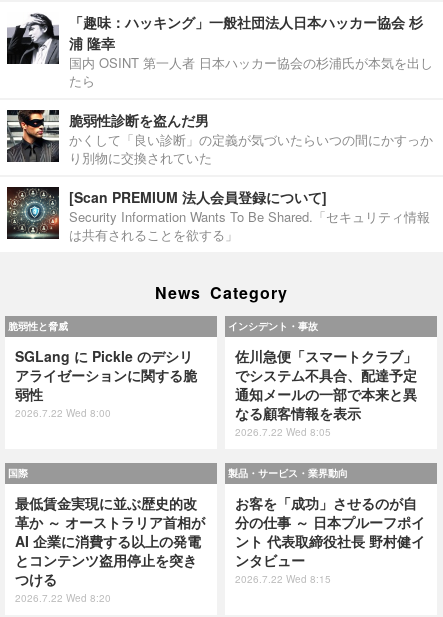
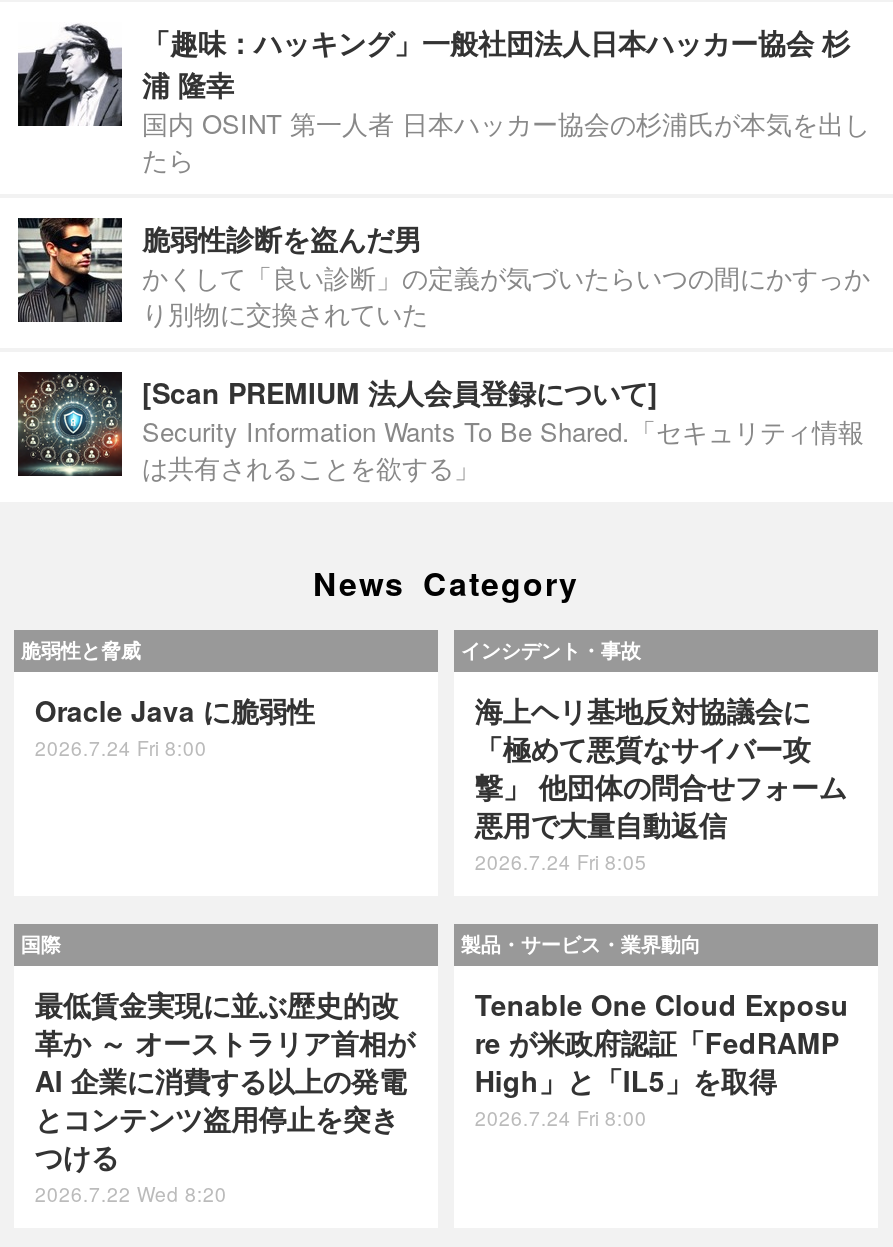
[15,346,197,420] SGLang に Pickle のデシリ | アライゼーションに関する脆 | 弱性 | 2026.7.22 Wed 8:00 -> [35,690,315,762] Oracle Java に脆弱性 | 2026.7.24 Fri 8:00
[235,346,417,439] 佐川急便「スマートクラブ」 | でシステム不具合、配達予定 | 通知メールの一部で本来と異 | なる顧客情報を表示 | 2026.7.22 Wed 8:05 -> [475,690,847,876] 海上ヘリ基地反対協議会に | 「極めて悪質なサイバー攻 | 撃」 他団体の問合せフォーム | 悪用で大量自動返信 | 2026.7.24 Fri 8:05
[235,493,425,586] お客を「成功」させるのが自 | 分の仕事 ～ 日本プルーフポイ | ント 代表取締役社長 野村健イ | ンタビュー | 2026.7.22 Wed 8:15 -> [475,985,849,1133] Tenable One Cloud Exposu | re が米政府認証「FedRAMP | High」と「IL5」を取得 | 2026.7.24 Fri 8:00

